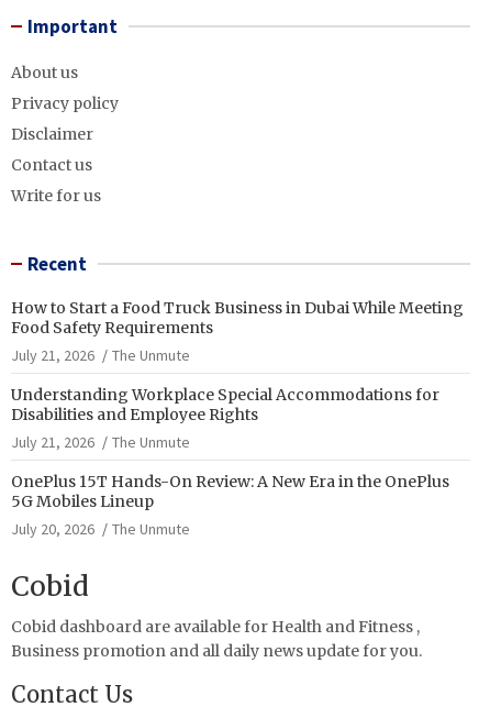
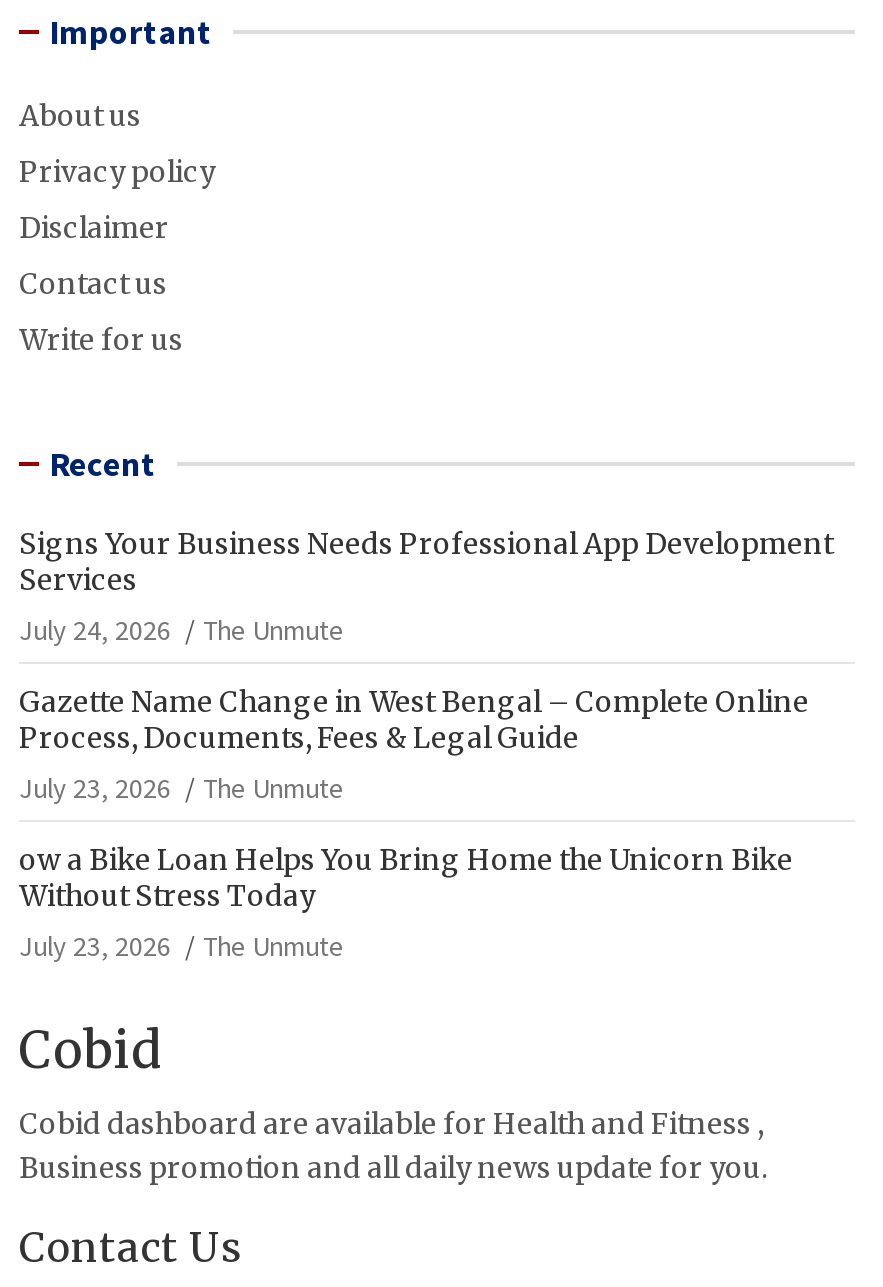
[11,298,464,365] How to Start a Food Truck Business in Dubai While Meeting | Food Safety Requirements | July 21, 2026 -> [19,526,833,648] Signs Your Business Needs Professional App Development | Services | July 24, 2026
[11,385,439,452] Understanding Workplace Special Accommodations for | Disabilities and Employee Rights | July 21, 2026 -> [19,684,809,806] Gazette Name Change in West Bengal – Complete Online | Process, Documents, Fees & Legal Guide | July 23, 2026
[11,472,449,539] OnePlus 15T Hands-On Review: A New Era in the OnePlus | 5G Mobiles Lineup | July 20, 2026 -> [19,842,793,964] ow a Bike Loan Helps You Bring Home the Unicorn Bike | Without Stress Today | July 23, 2026

